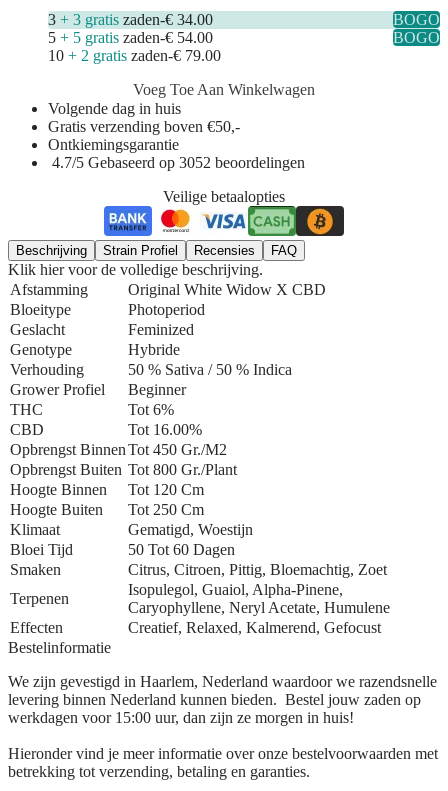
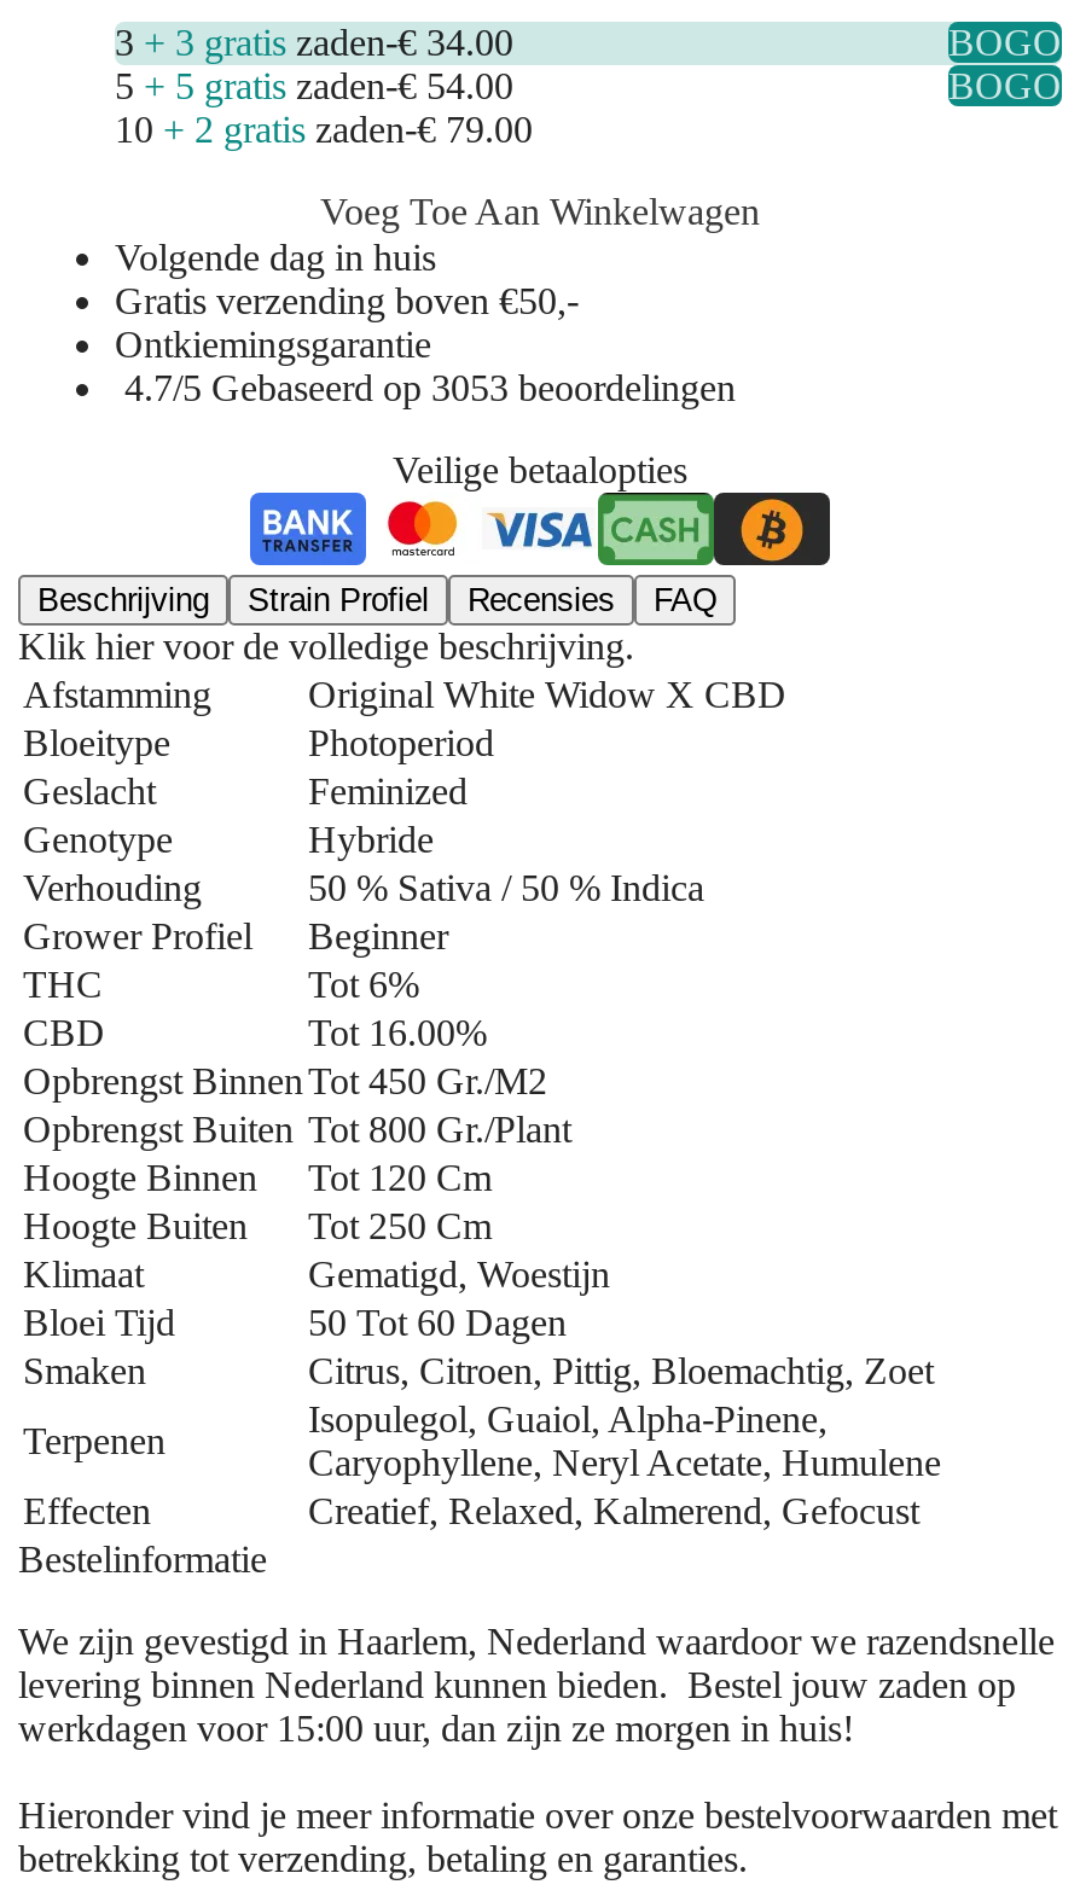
[48,154,305,171] 4.7/5 Gebaseerd op 3052 beoordelingen -> [115,368,736,409] 4.7/5 Gebaseerd op 3053 beoordelingen

